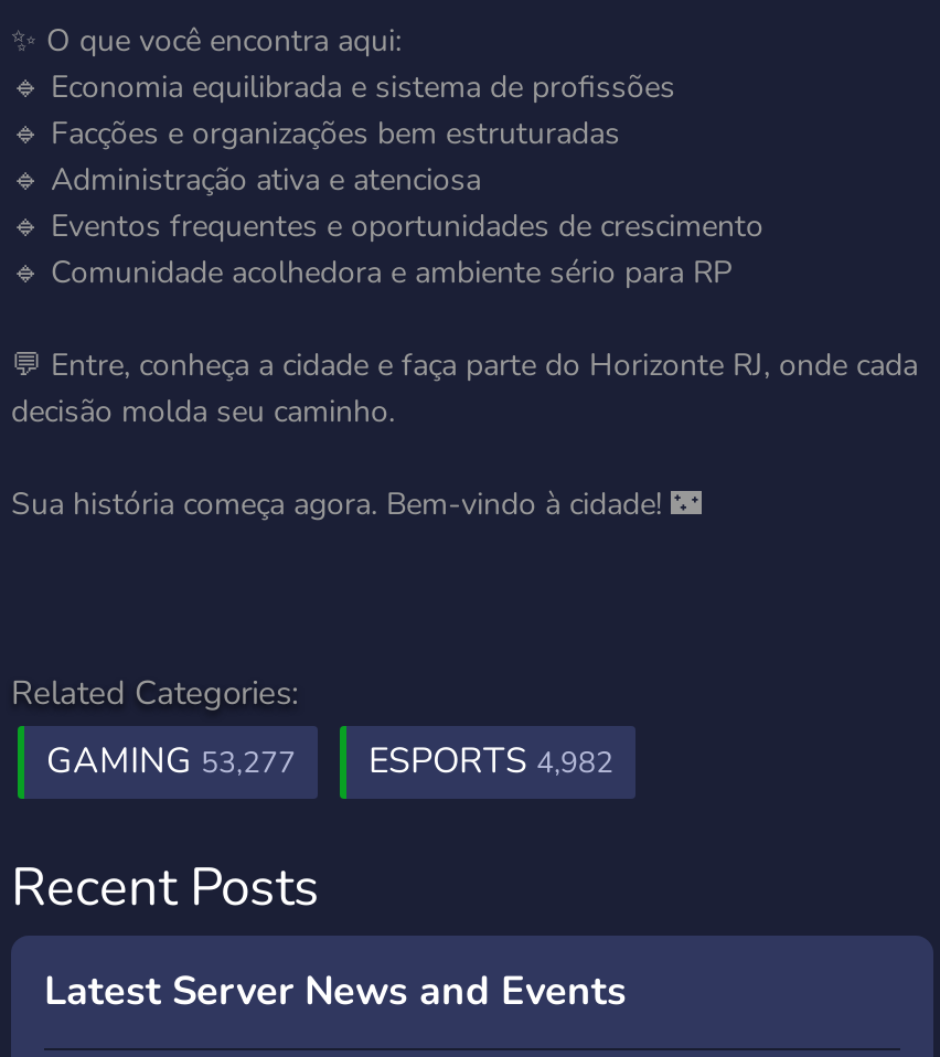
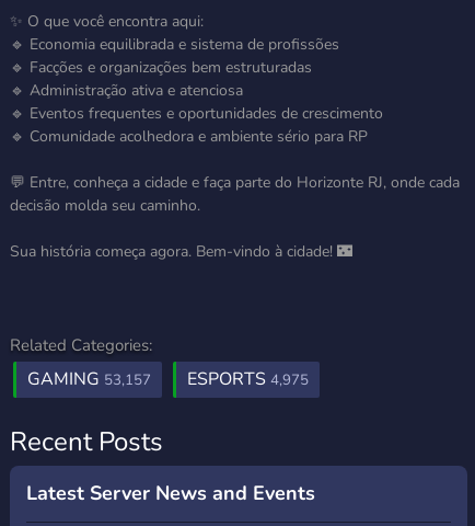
[46,737,296,786] GAMING 53,277 -> [27,367,151,391] GAMING 53,157
[368,737,613,786] ESPORTS 4,982 -> [187,367,309,391] ESPORTS 4,975

